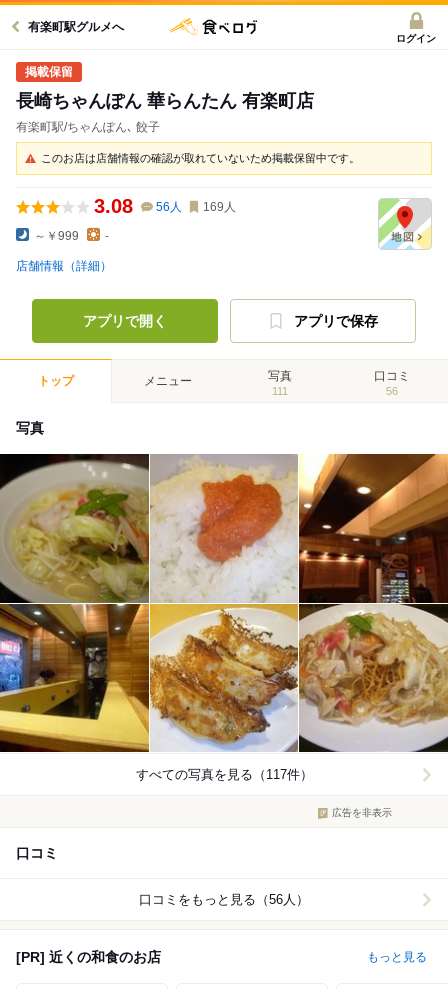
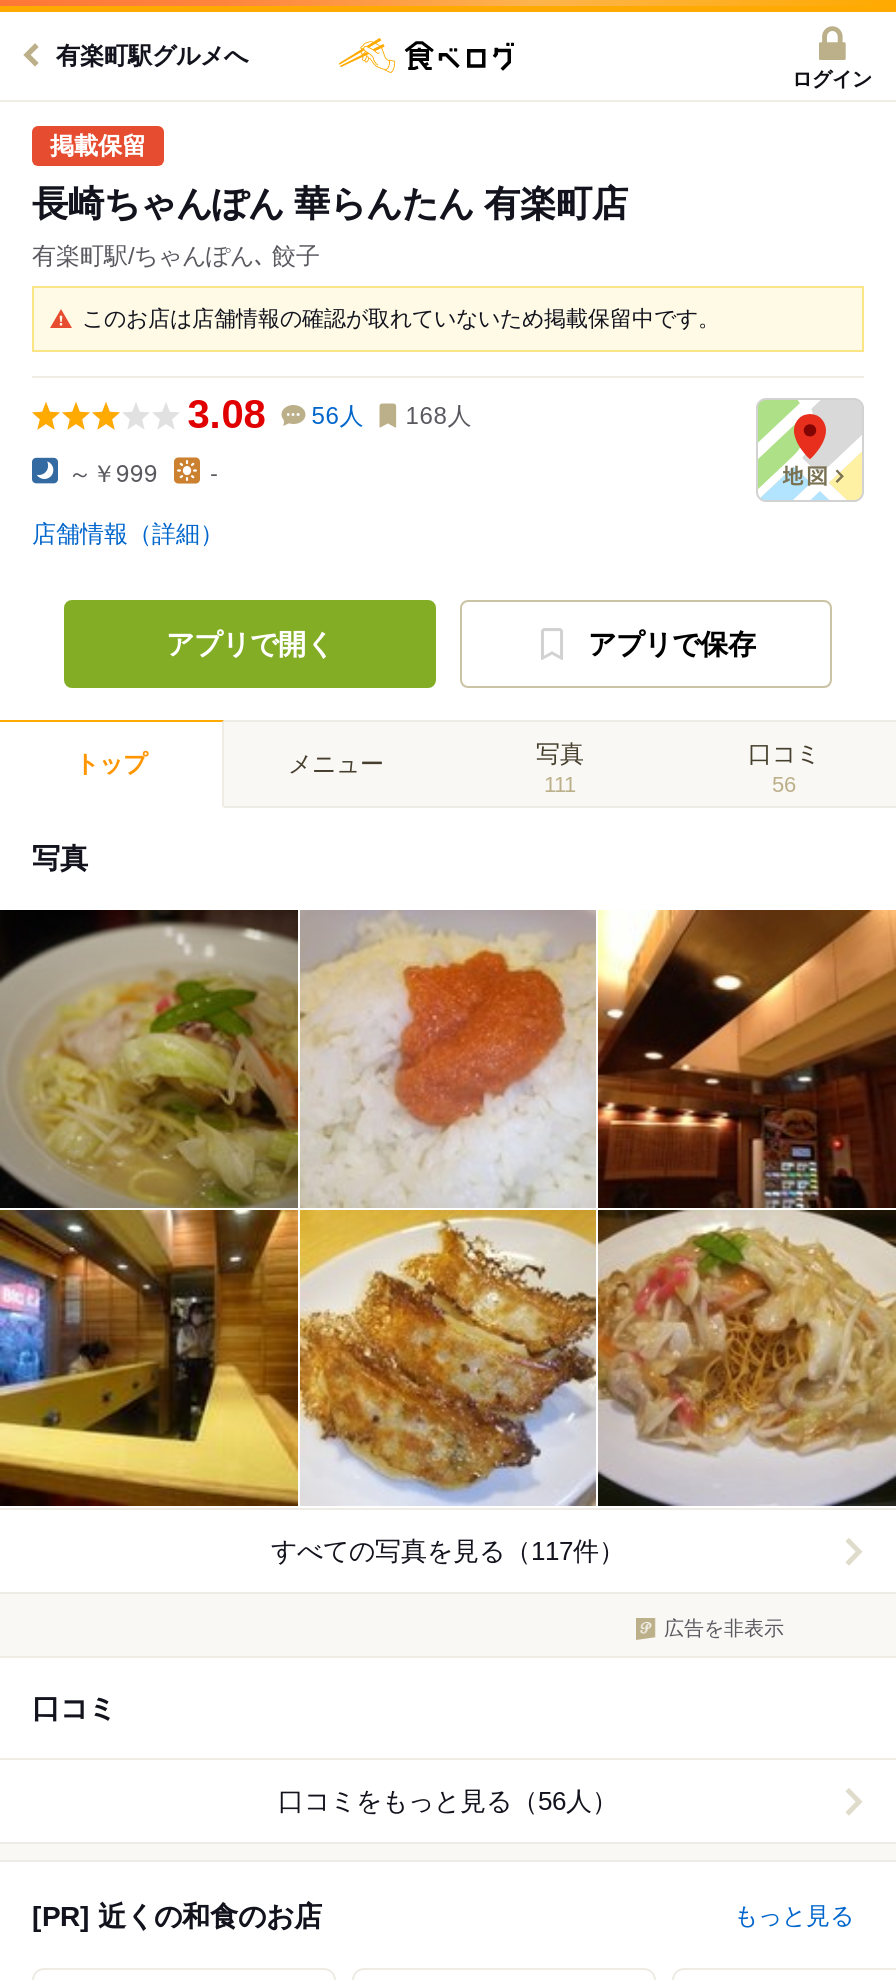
[94,195,236,217] 3.08 56人 169人 -> [188,392,472,436] 3.08 56人 168人

